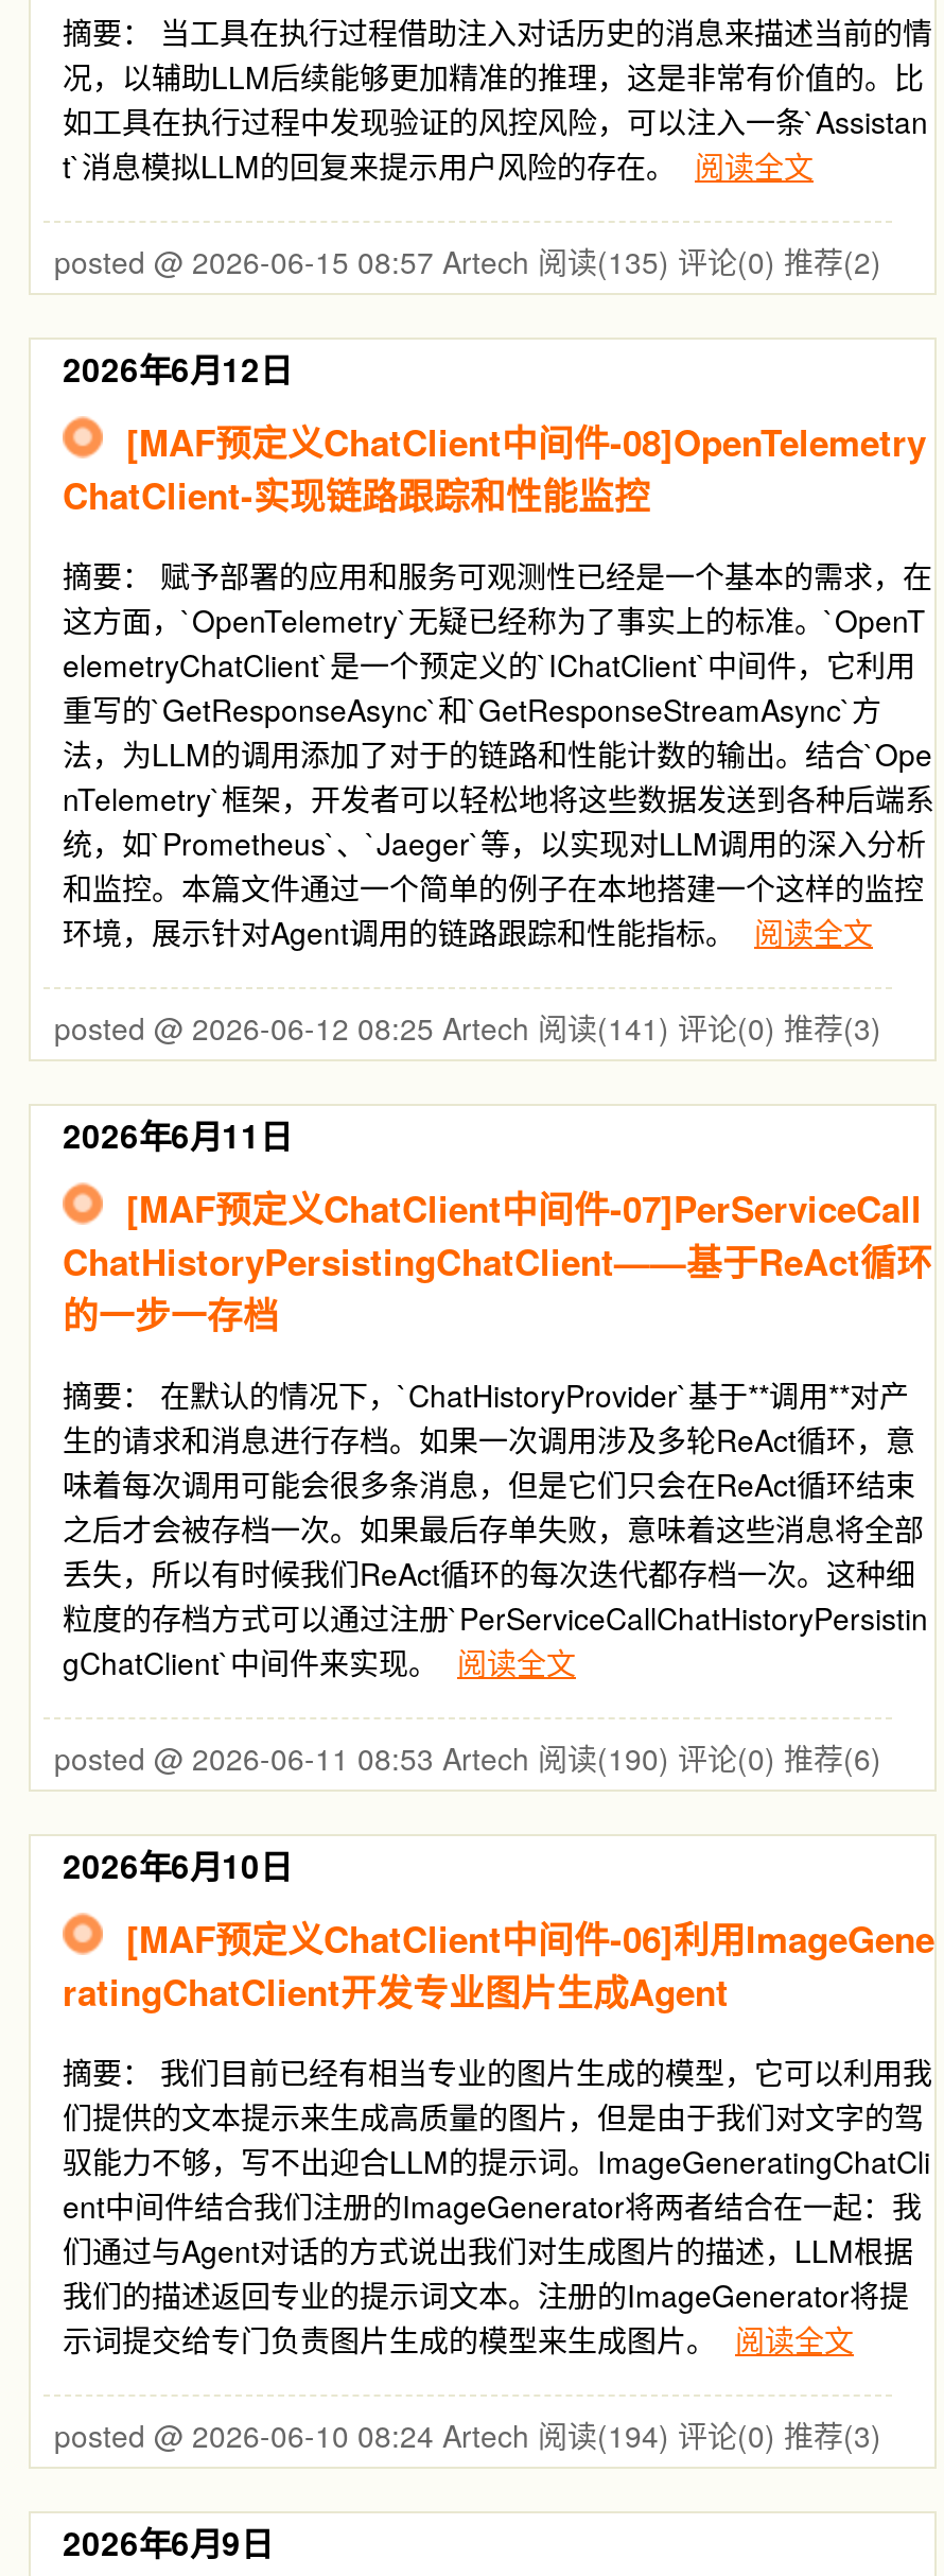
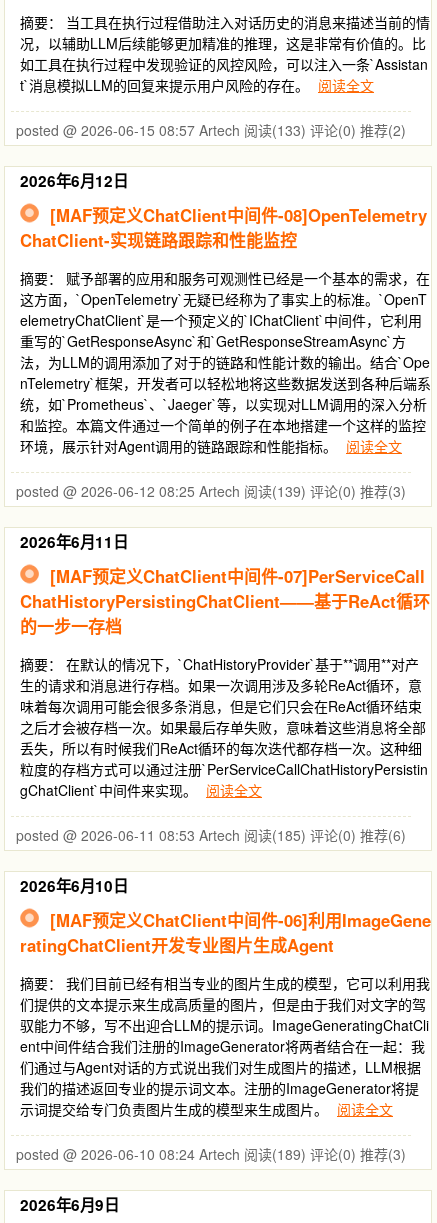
[54,240,881,282] posted @ 2026-06-15 08:57 Artech阅读(135) 评论(0) 推荐(2) -> [16,120,406,140] posted @ 2026-06-15 08:57 Artech阅读(133) 评论(0) 推荐(2)
[54,1006,881,1049] posted @ 2026-06-12 08:25 Artech阅读(141) 评论(0) 推荐(3) -> [16,481,406,501] posted @ 2026-06-12 08:25 Artech阅读(139) 评论(0) 推荐(3)
[54,1736,881,1779] posted @ 2026-06-11 08:53 Artech阅读(190) 评论(0) 推荐(6) -> [16,825,406,845] posted @ 2026-06-11 08:53 Artech阅读(185) 评论(0) 推荐(6)
[54,2414,881,2456] posted @ 2026-06-10 08:24 Artech阅读(194) 评论(0) 推荐(3) -> [16,1144,406,1164] posted @ 2026-06-10 08:24 Artech阅读(189) 评论(0) 推荐(3)

